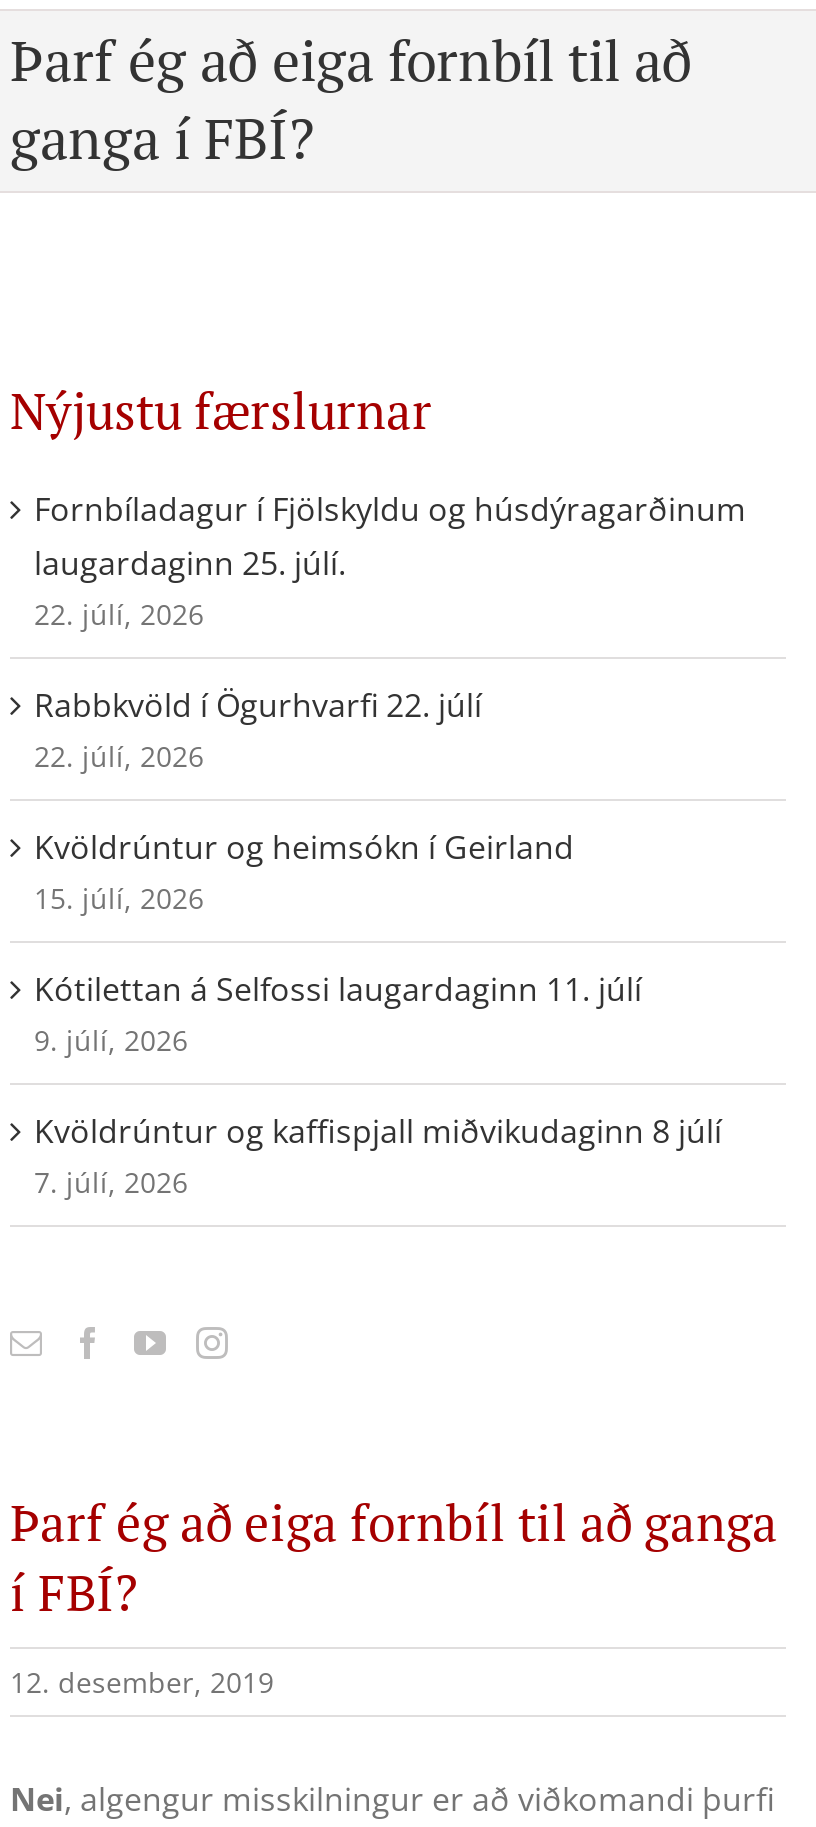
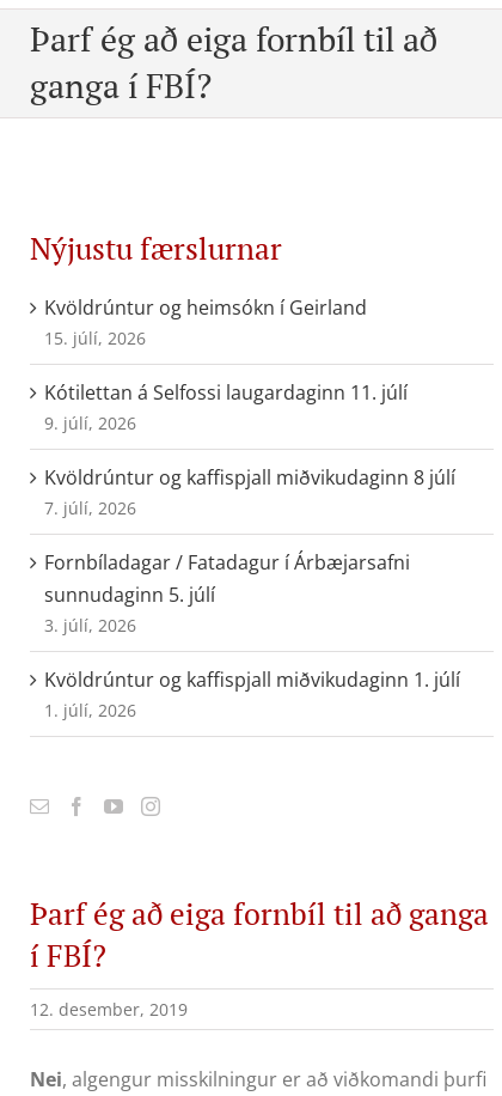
[34,487,746,775] Fornbíladagur í Fjölskyldu og húsdýragarðinum | laugardaginn 25. júlí. | 22. júlí, 2026 | Rabbkvöld í Ögurhvarfi 22. júlí | 22. júlí, 2026 -> none
moved [34,825,722,1201] -> [44,294,455,519]: Kvöldrúntur og heimsókn í Geirland | 15. júlí, 2026 | Kótilettan á Selfossi laugardaginn 11. júlí | 9. júlí, 2026 | Kvöldrúntur og kaffispjall miðvikudaginn 8 júlí | 7. júlí, 2026
none -> [44,549,460,721] Fornbíladagar / Fatadagur í Árbæjarsafni | sunnudaginn 5. júlí | 3. júlí, 2026 | Kvöldrúntur og kaffispjall miðvikudaginn 1. júlí | 1. júlí, 2026

